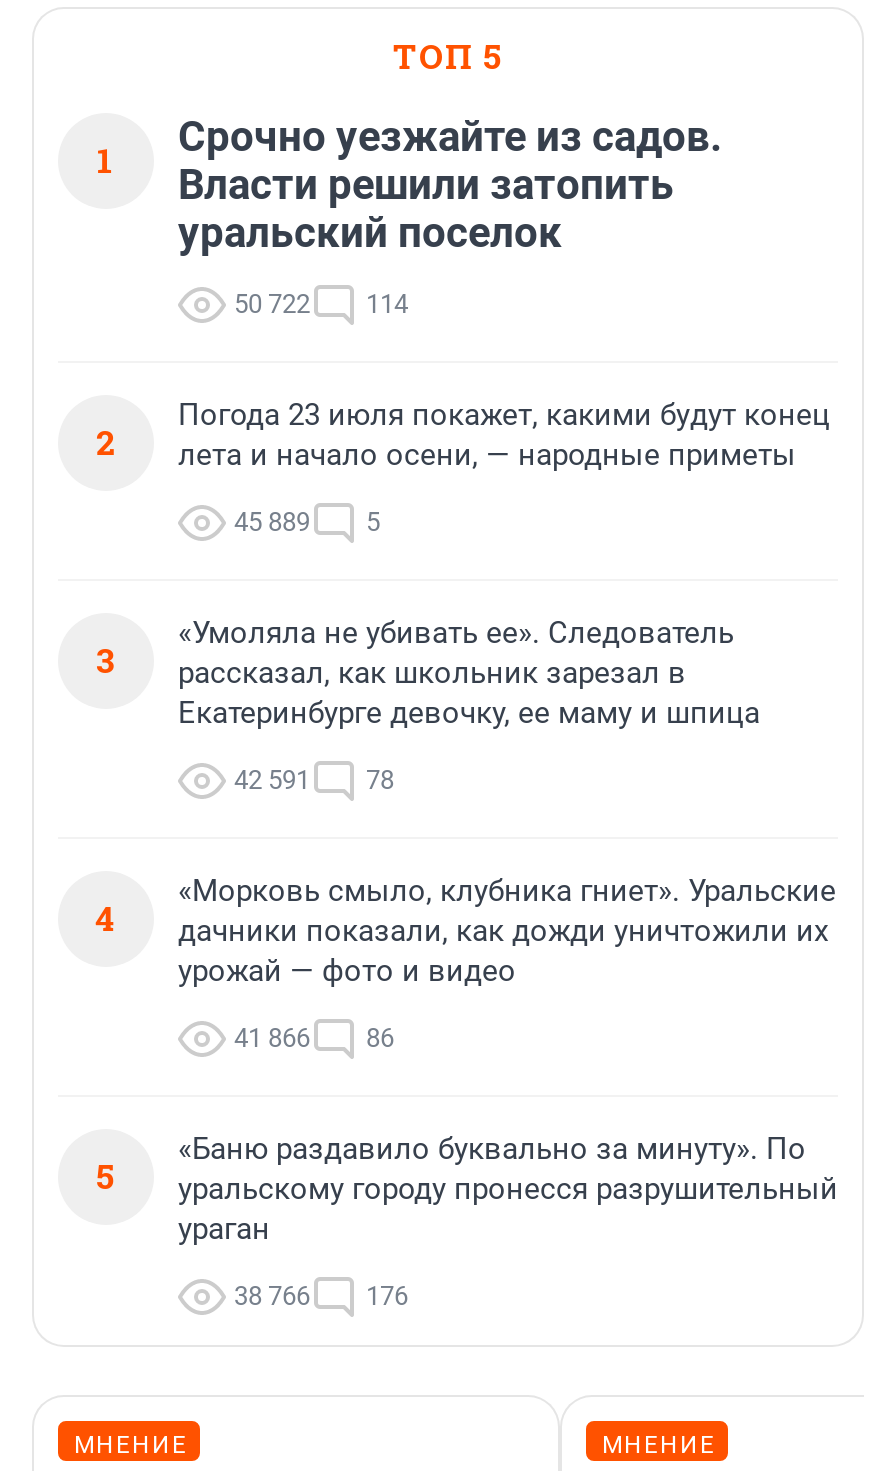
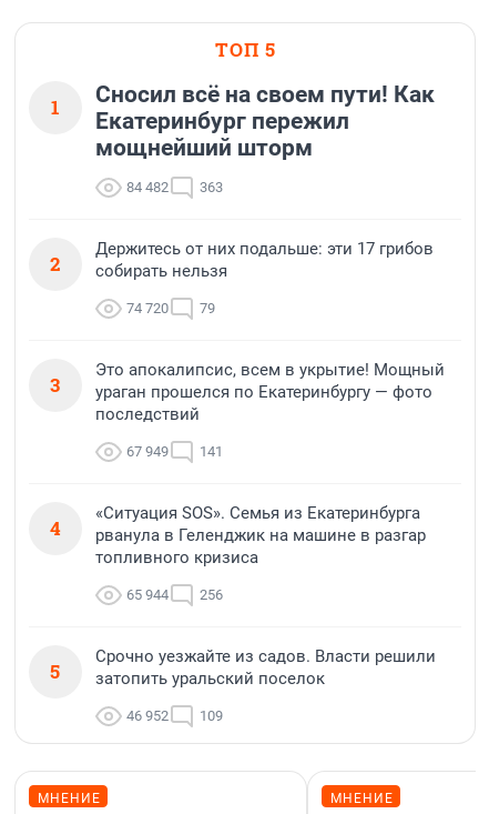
[178,114,722,258] Срочно уезжайте из садов. | Власти решили затопить | уральский поселок -> [95,82,435,162] Сносил всё на своем пути! Как | Екатеринбург пережил | мощнейший шторм
[234,290,408,320] 50 722 | 114 -> [126,179,223,196] 84 482 | 363
[178,398,830,474] Погода 23 июля покажет, какими будут конец | лета и начало осени, — народные приметы -> [95,239,434,282] Держитесь от них подальше: эти 17 грибов | собирать нельзя
[234,508,380,538] 45 889 | 5 -> [126,300,215,317] 74 720 | 79
[178,616,760,732] «Умоляла не убивать ее». Следователь | рассказал, как школьник зарезал в | Екатеринбурге девочку, ее маму и шпица -> [95,360,445,425] Это апокалипсис, всем в укрытие! Мощный | ураган прошелся по Екатеринбургу — фото | последствий
[234,766,394,796] 42 591 | 78 -> [126,444,223,460] 67 949 | 141
[178,874,836,990] «Морковь смыло, клубника гниет». Уральские | дачники показали, как дожди уничтожили их | урожай — фото и видео -> [95,504,426,568] «Ситуация SOS». Семья из Екатеринбурга | рванула в Геленджик на машине в разгар | топливного кризиса
[234,1024,394,1054] 41 866 | 86 -> [126,587,223,604] 65 944 | 256
[178,1132,838,1248] «Баню раздавило буквально за минуту». По | уральскому городу пронесся разрушительный | ураган -> [95,647,436,689] Срочно уезжайте из садов. Власти решили | затопить уральский поселок
[234,1282,408,1312] 38 766 | 176 -> [126,708,223,725] 46 952 | 109

